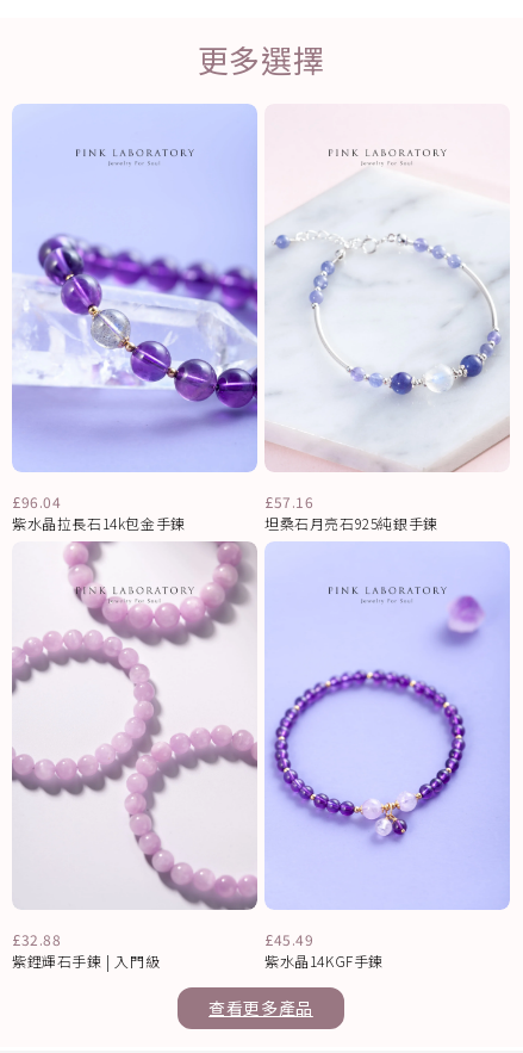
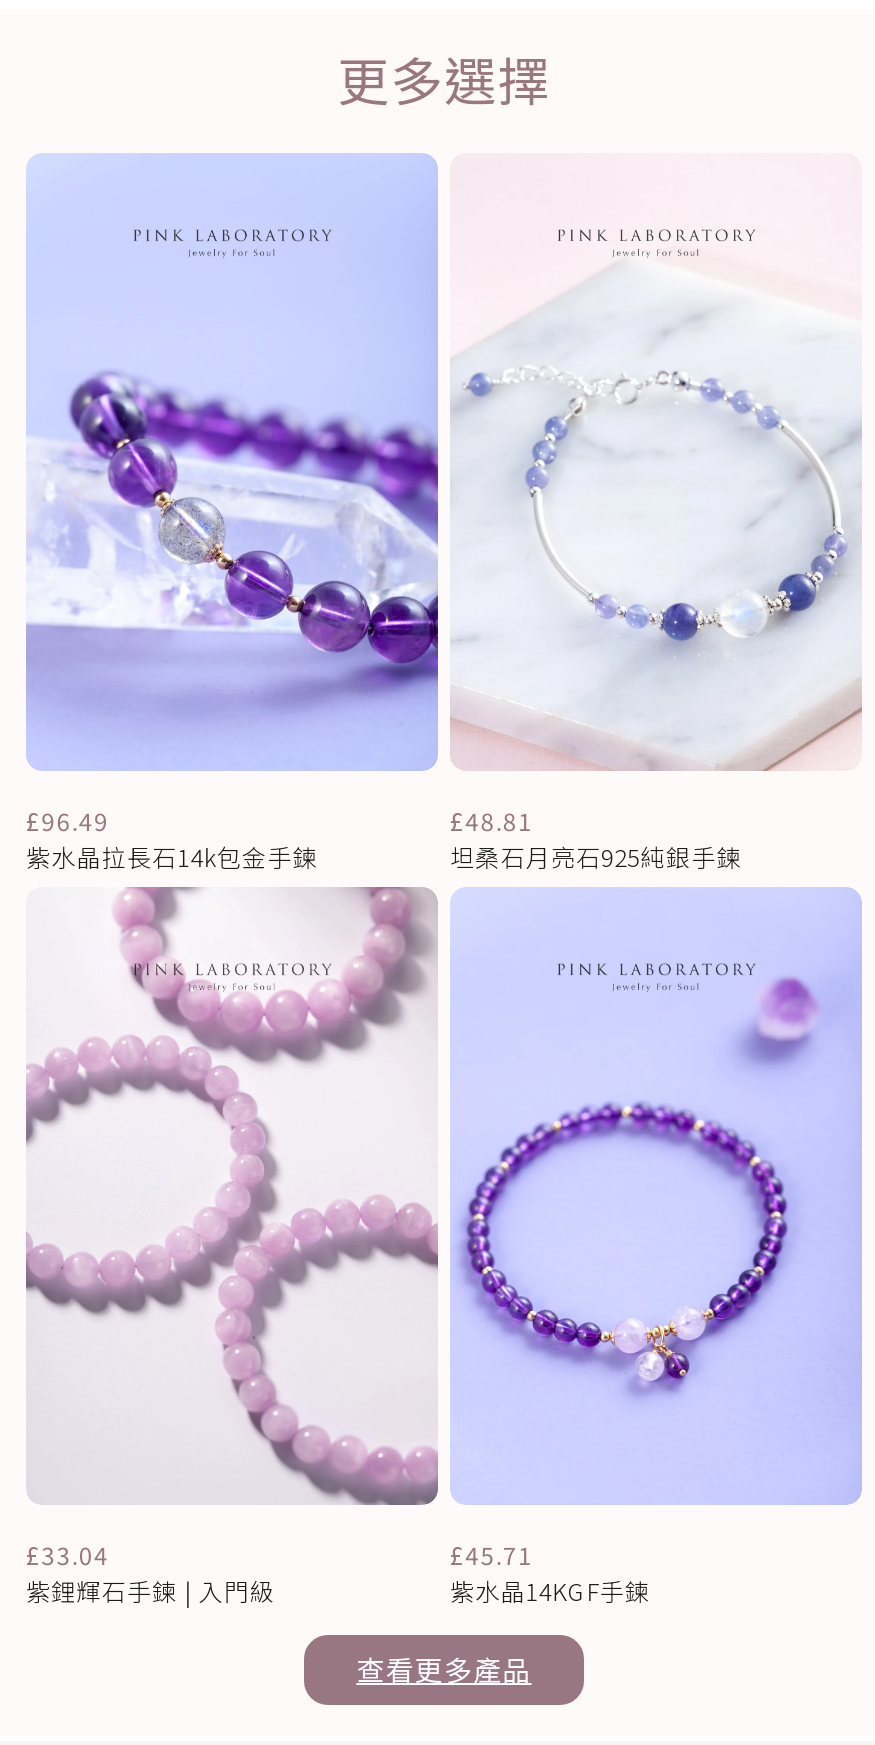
[12,492,61,512] £96.04 -> [26,803,109,837] £96.49
[264,492,314,512] £57.16 -> [450,803,533,837] £48.81
[12,929,61,950] £32.88 -> [26,1538,109,1572] £33.04
[264,929,314,950] £45.49 -> [450,1538,533,1572] £45.71

